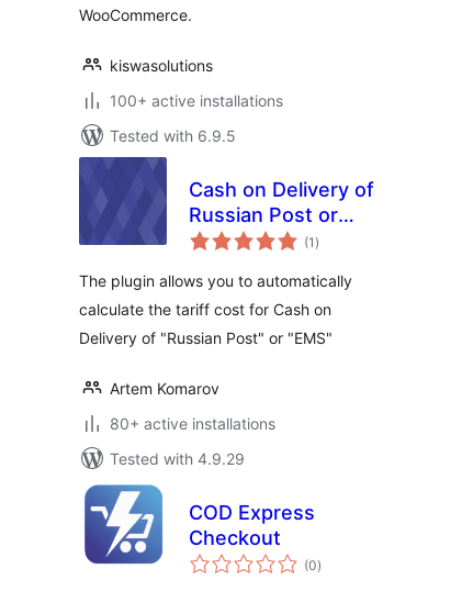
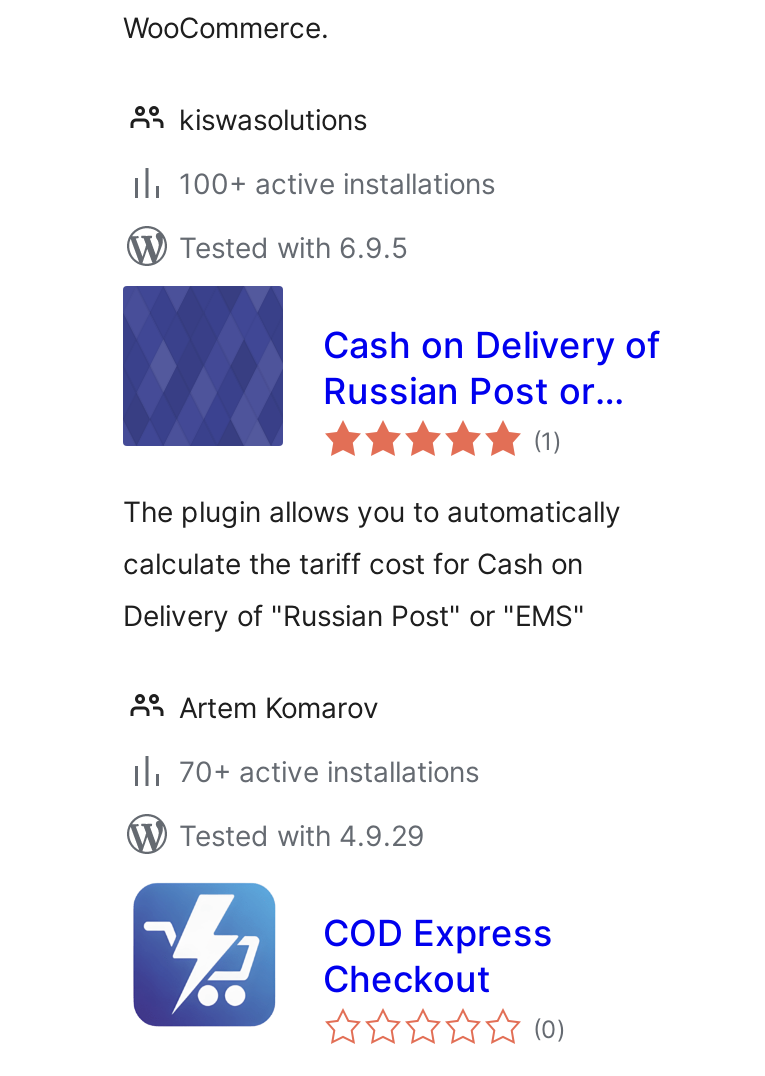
[110,414,275,433] 80+ active installations -> [179,754,479,788] 70+ active installations

